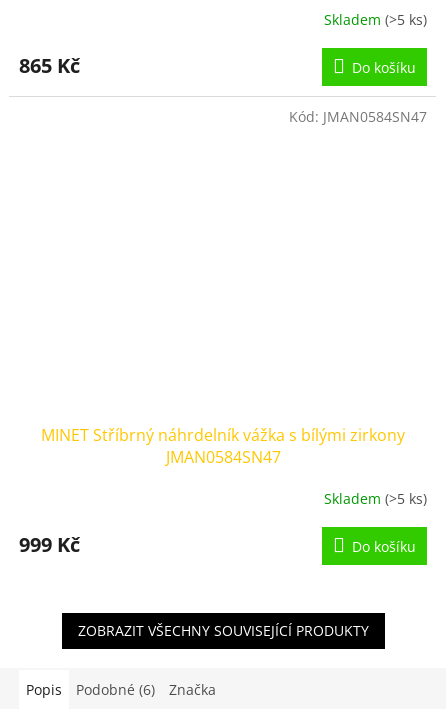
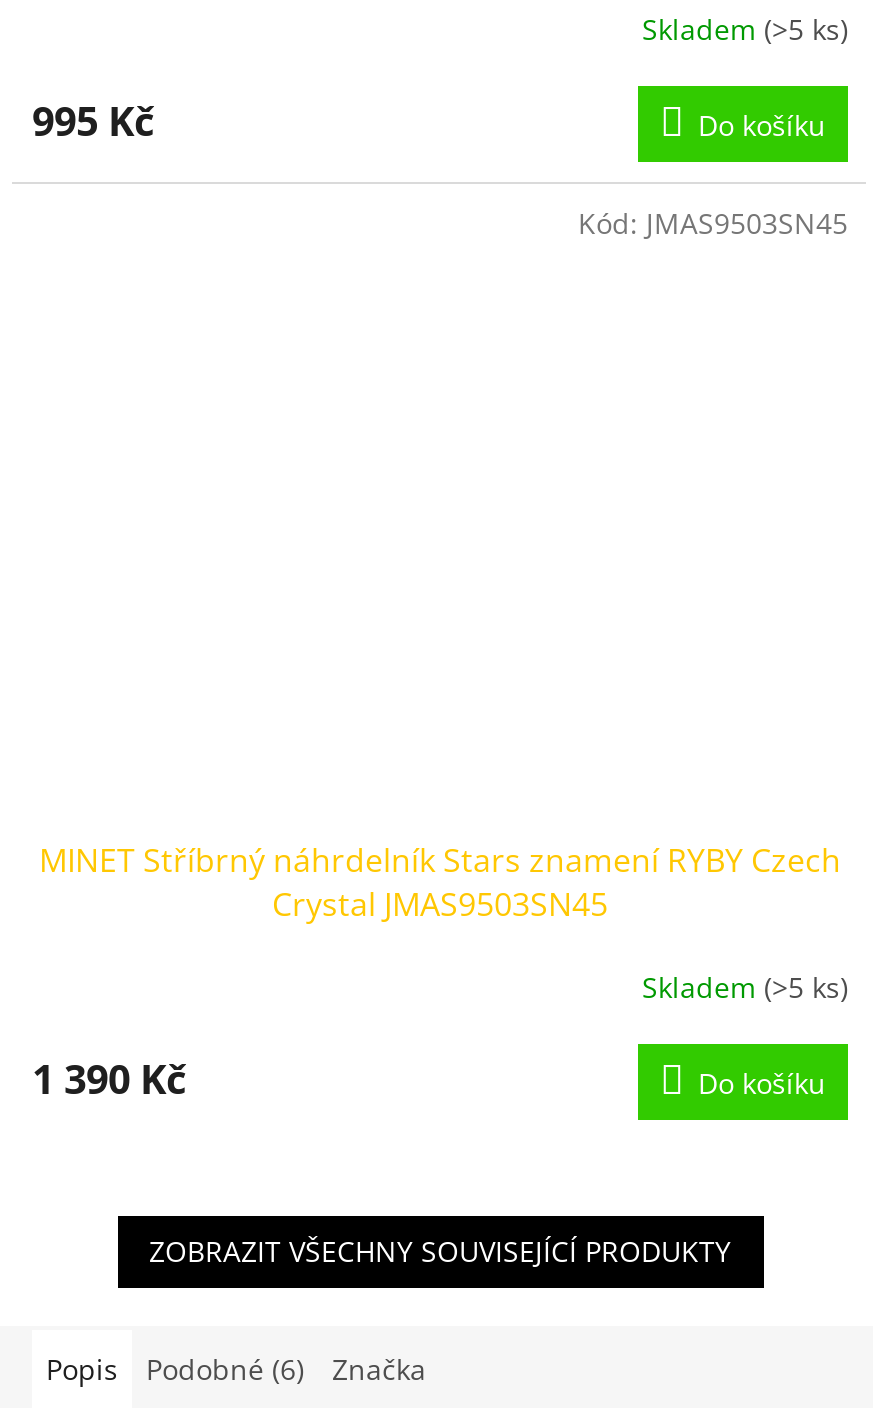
[19,52,80,79] 865 Kč -> [32,95,154,149] 995 Kč
[289,107,427,126] Kód: JMAN0584SN47 -> [578,205,848,243] Kód: JMAS9503SN45
[41,424,405,468] MINET Stříbrný náhrdelník vážka s bílými zirkony | JMAN0584SN47 -> [39,838,841,926] MINET Stříbrný náhrdelník Stars znamení RYBY Czech | Crystal JMAS9503SN45
[19,531,80,558] 999 Kč -> [32,1052,186,1106] 1 390 Kč

